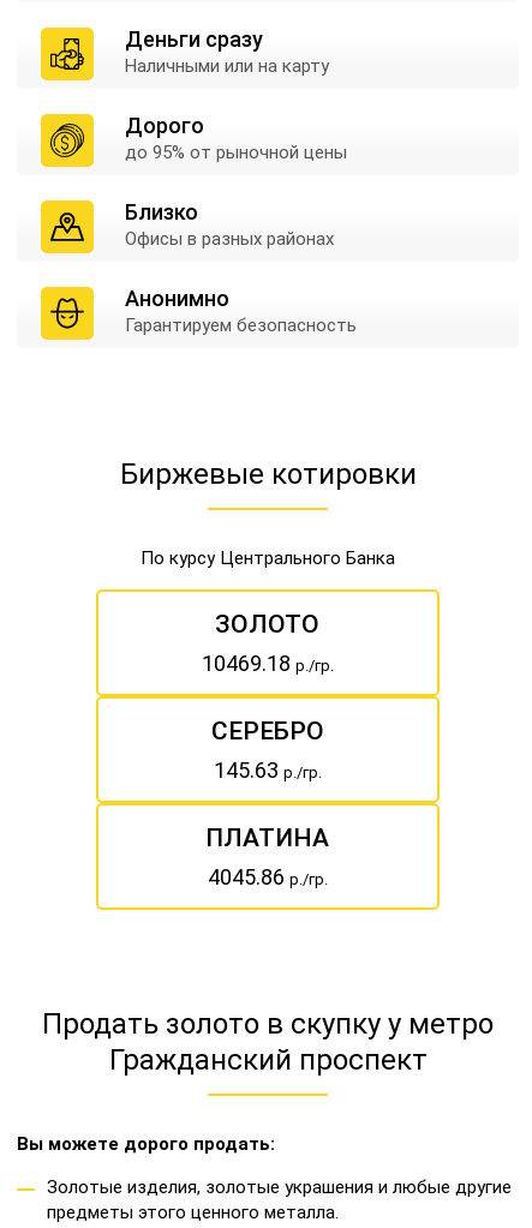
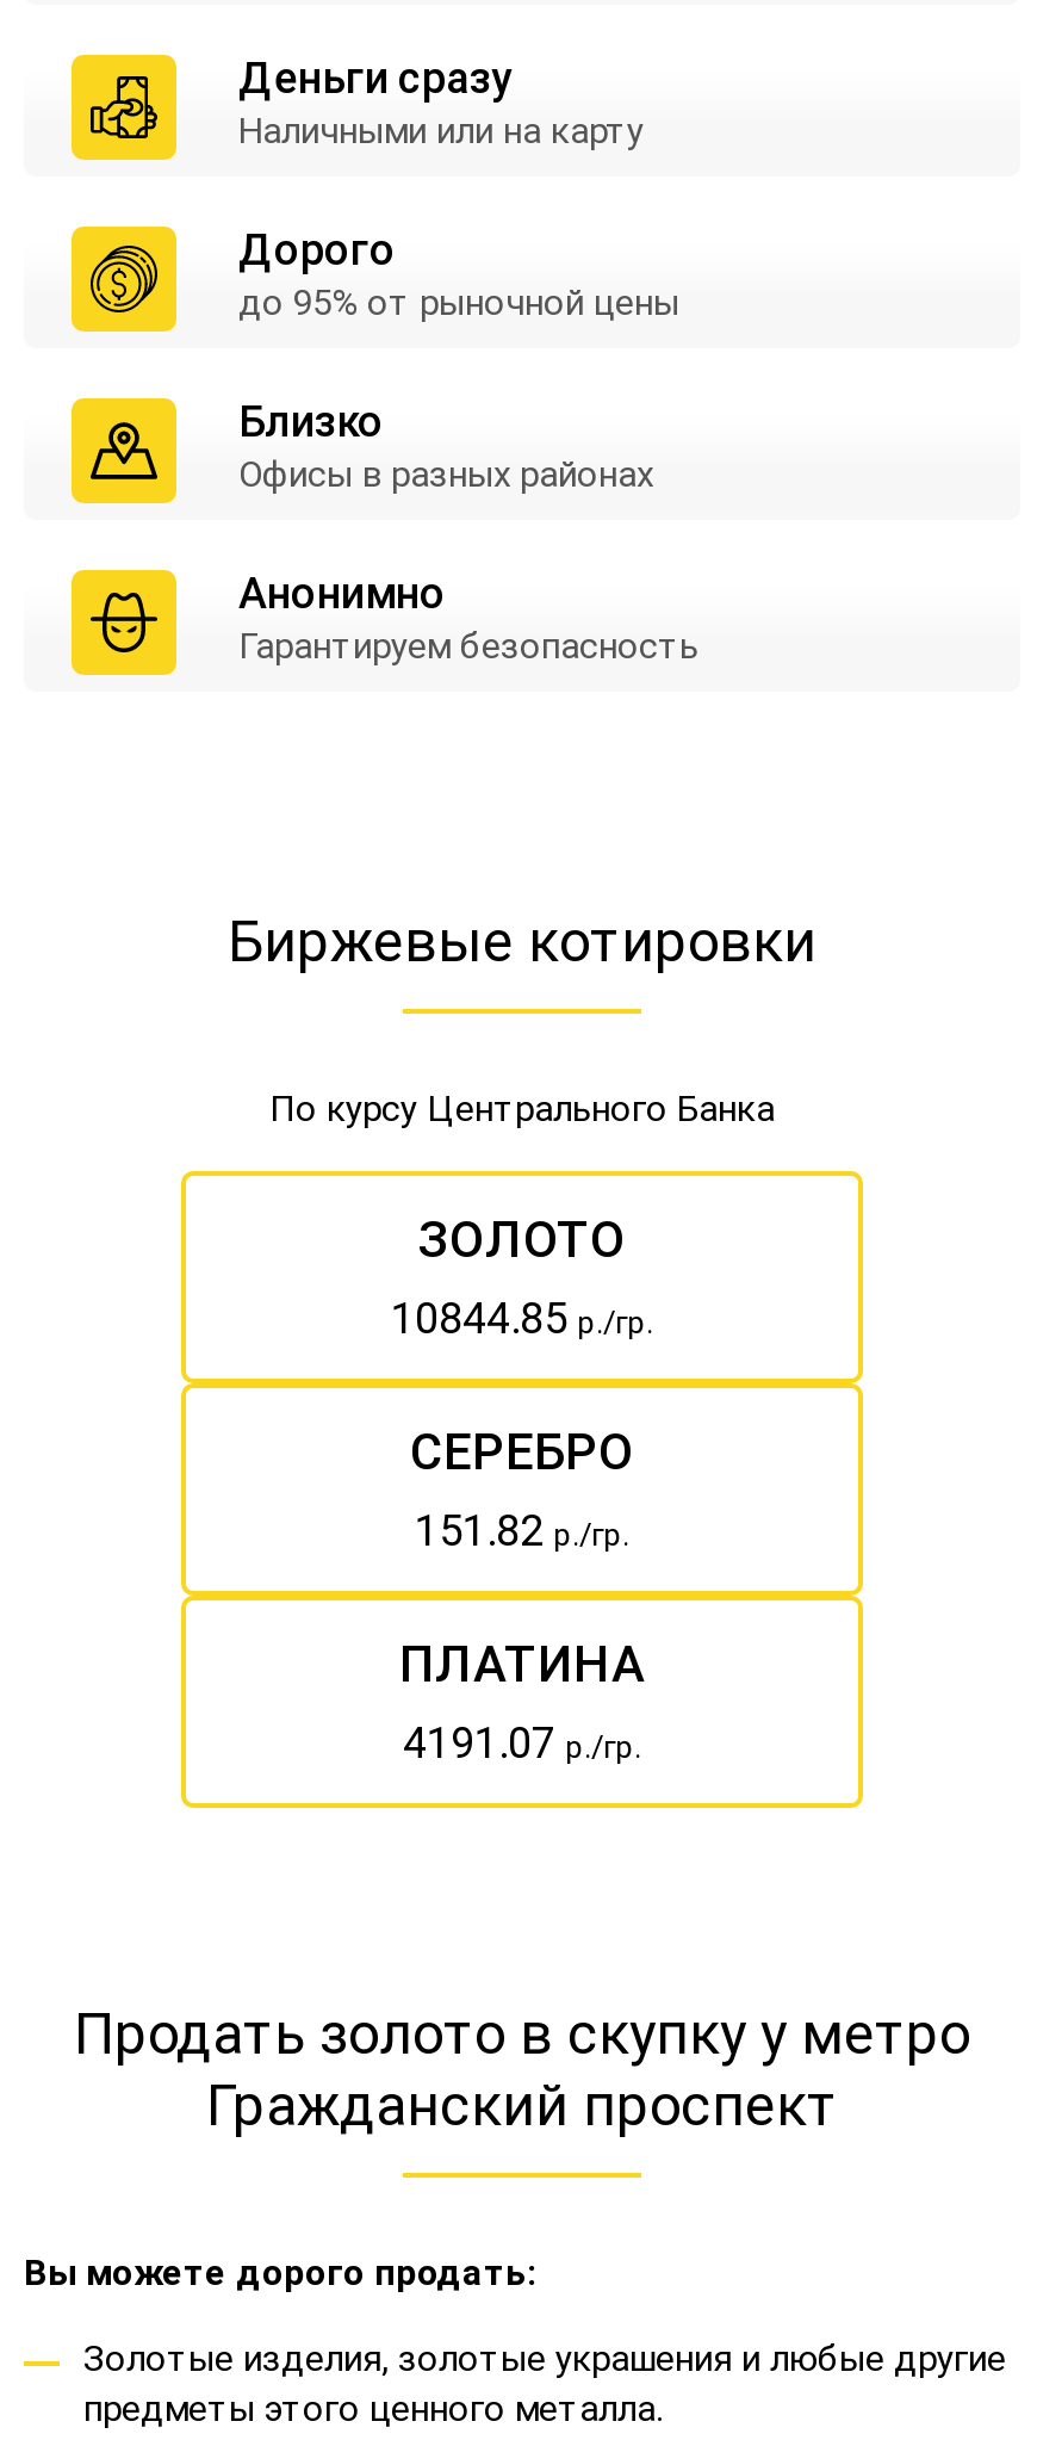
[202,651,334,676] 10469.18 р./гр. -> [391,1293,653,1343] 10844.85 р./гр.
[214,757,322,783] 145.63 р./гр. -> [415,1505,629,1555] 151.82 р./гр.
[208,864,328,889] 4045.86 р./гр. -> [403,1717,641,1767] 4191.07 р./гр.

